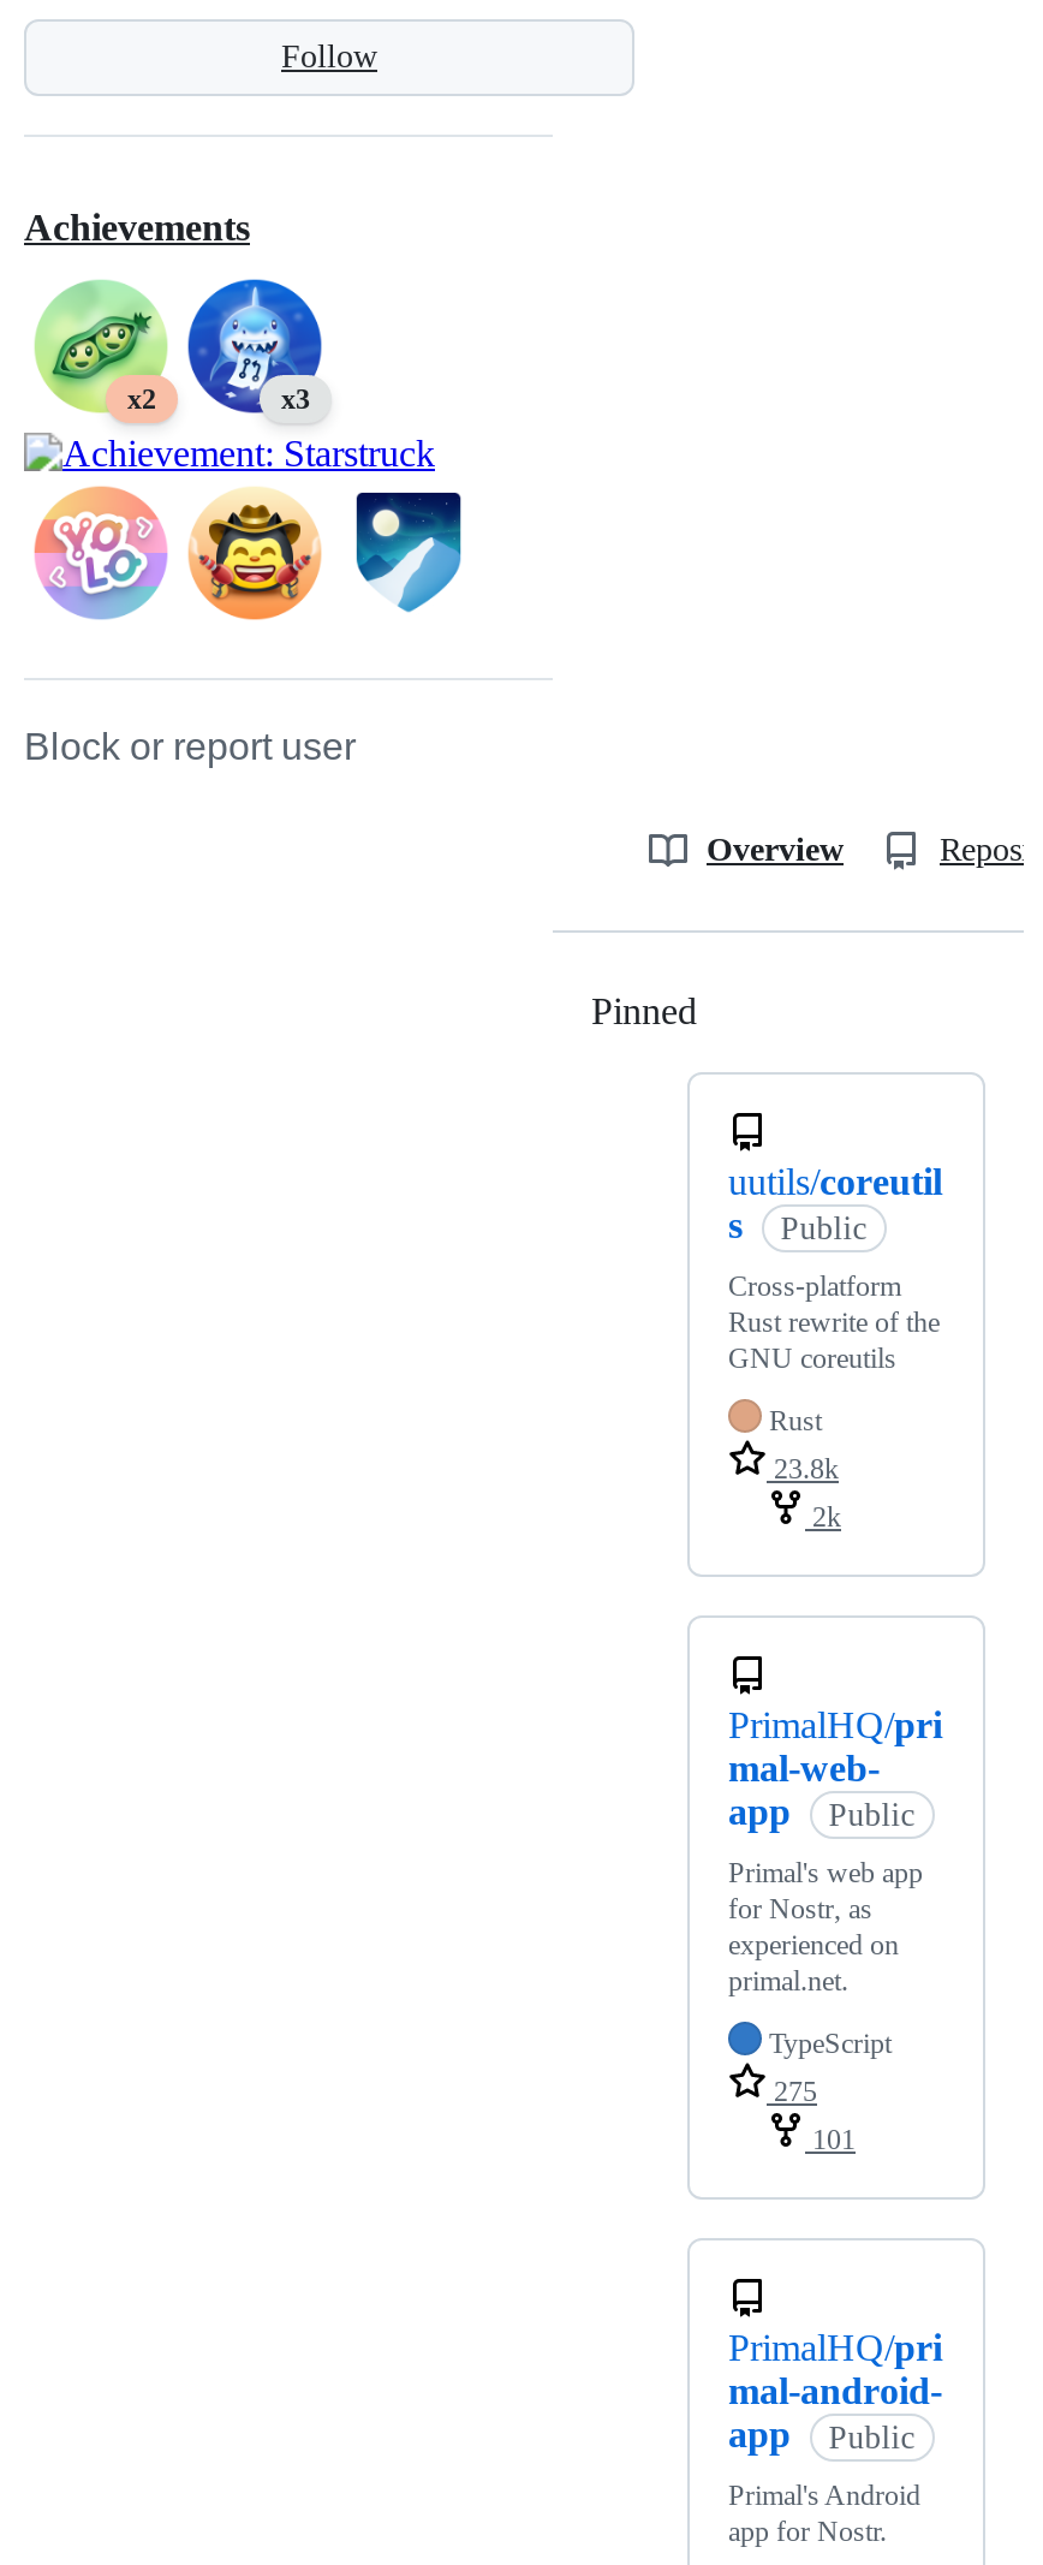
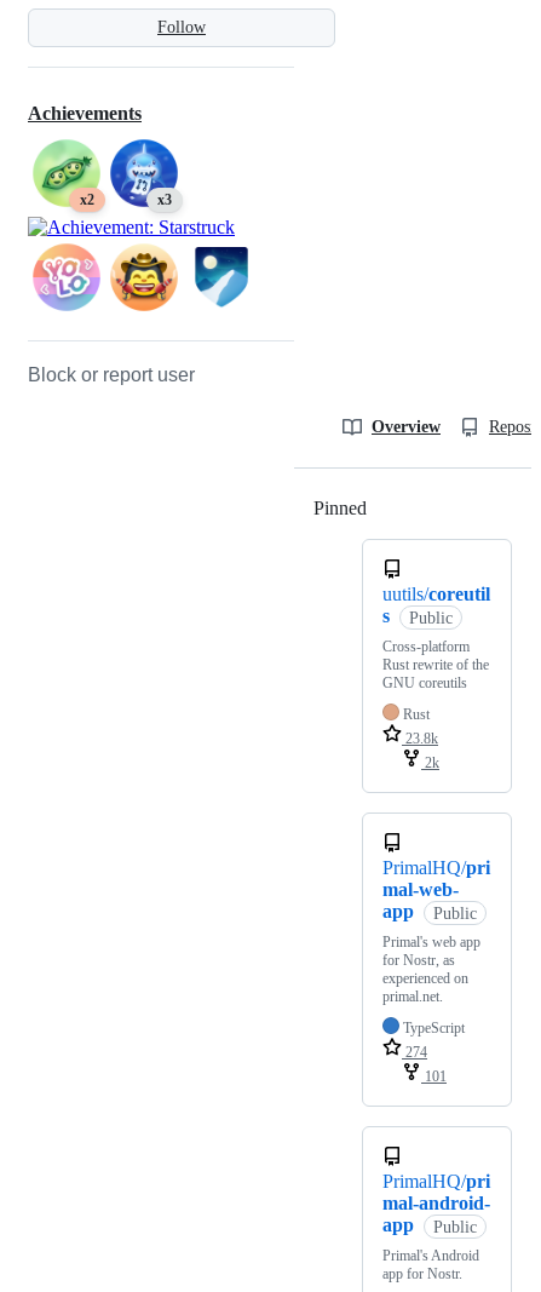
[767,2075,817,2108] 275 -> [402,1044,427,1061] 274

